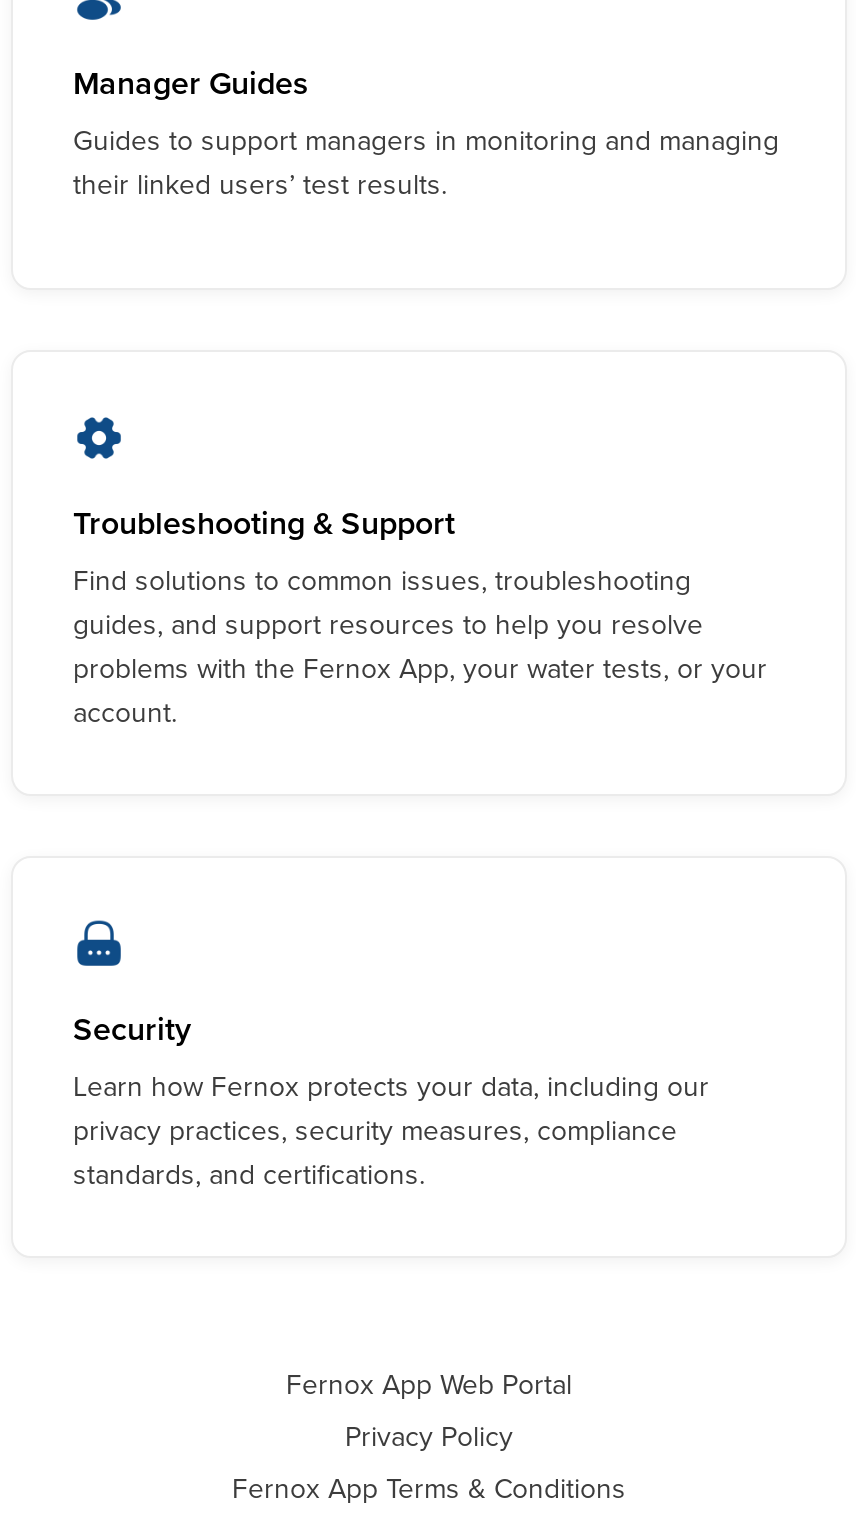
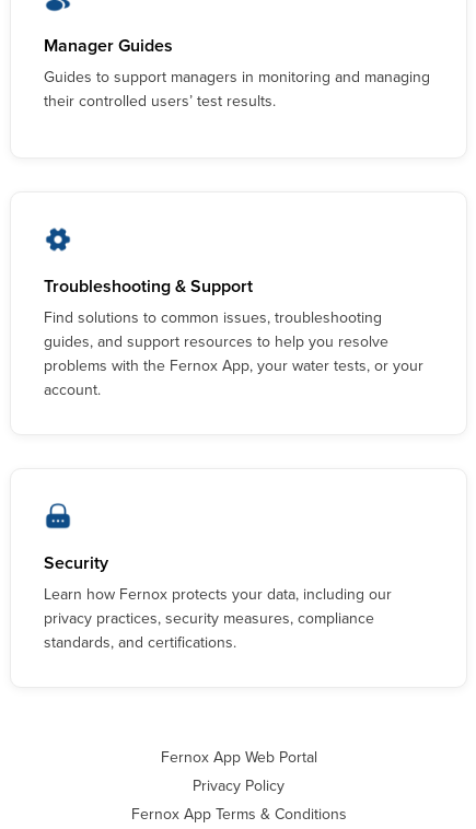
[73,164,447,204] their linked users’ test results. -> [44,90,276,112] their controlled users’ test results.

